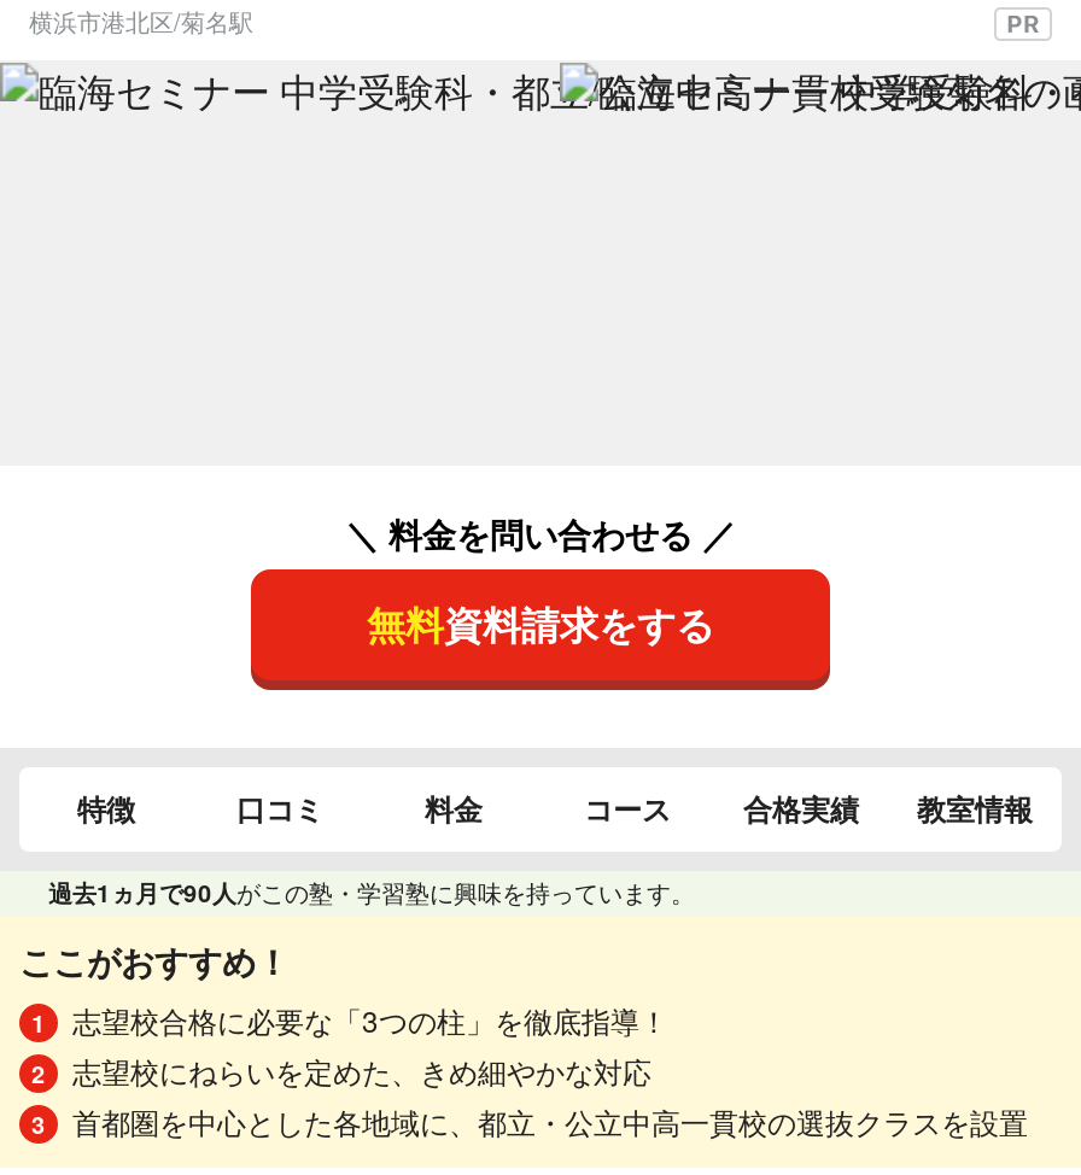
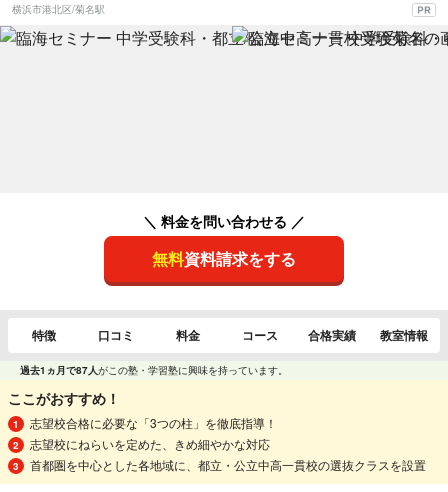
[48,876,695,910] 過去1ヵ月で90人がこの塾・学習塾に興味を持っています。 -> [20,363,288,377] 過去1ヵ月で87人がこの塾・学習塾に興味を持っています。

